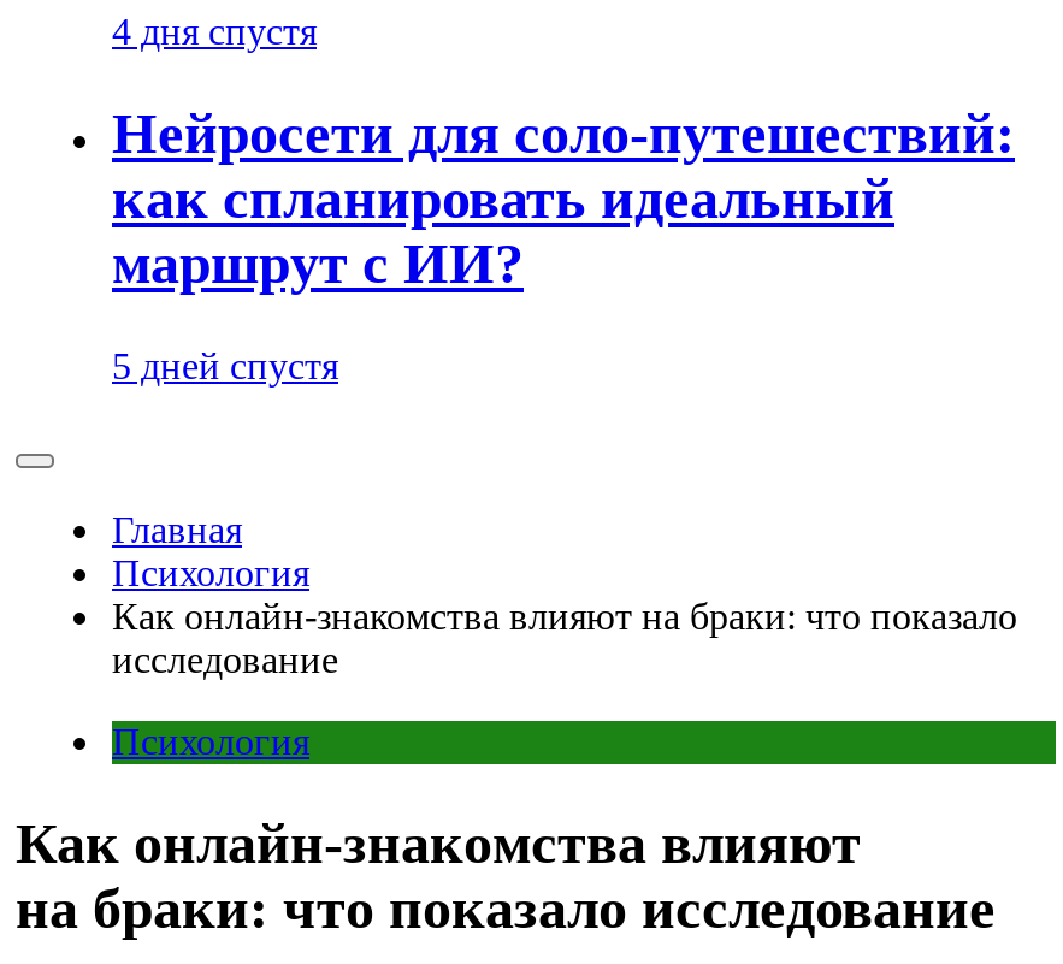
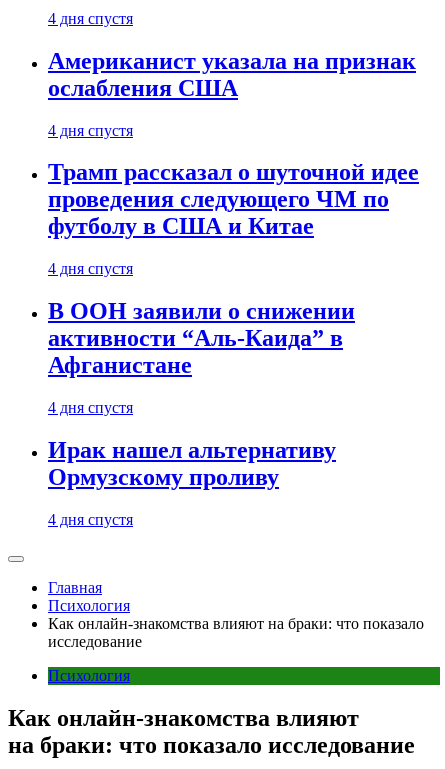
[112,103,1015,387] Нейросети для соло-путешествий: | как спланировать идеальный | маршрут с ИИ? | 5 дней спустя -> [48,48,419,528] Американист указала на признак | ослабления США | 4 дня спустя | Трамп рассказал о шуточной идее | проведения следующего ЧМ по | футболу в США и Китае | 4 дня спустя | В ООН заявили о снижении | активности “Аль-Каида” в | Афганистане | 4 дня спустя | Ирак нашел альтернативу | Ормузскому проливу | 4 дня спустя

